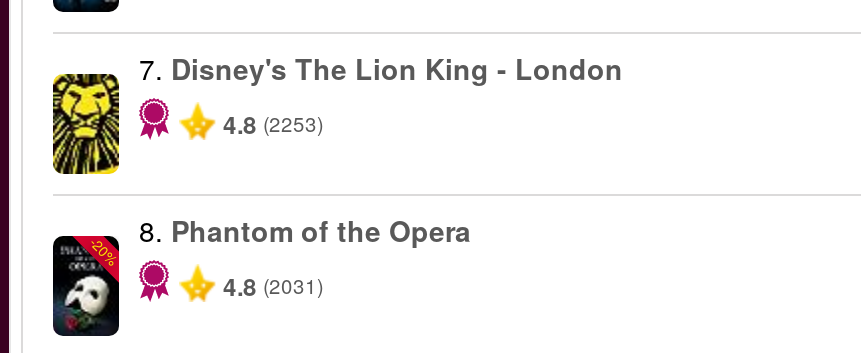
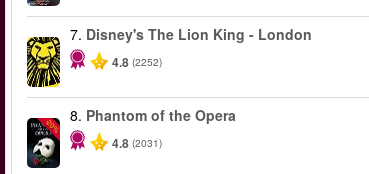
[223,106,323,142] 4.8 (2253) -> [112,53,162,71] 4.8 (2252)

